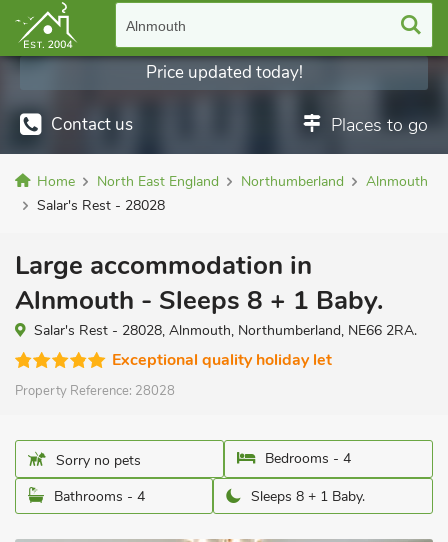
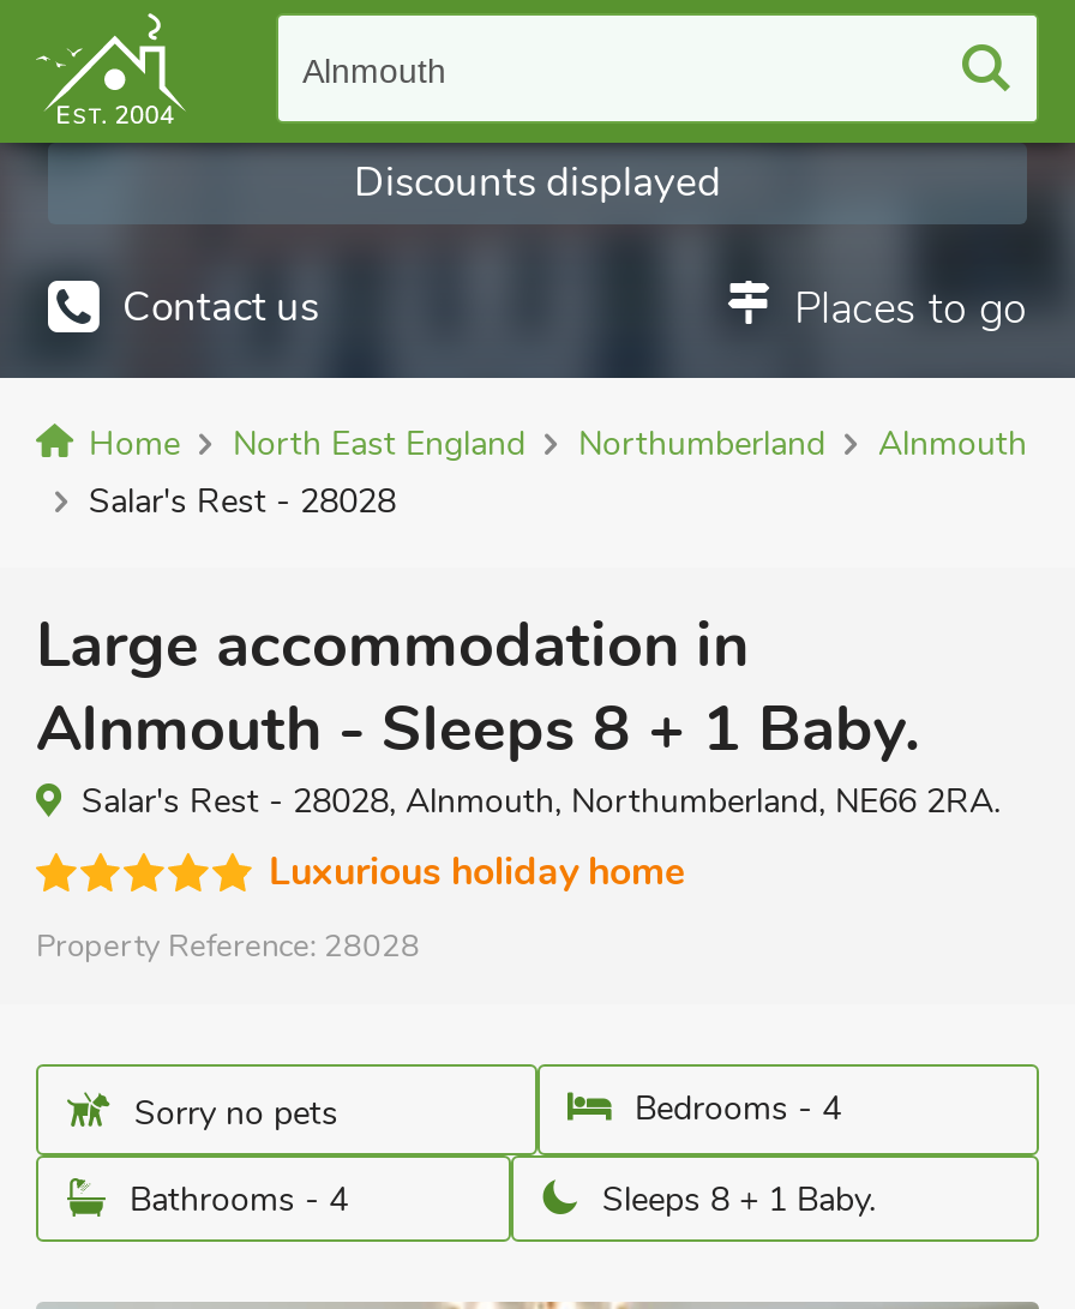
[145,61,302,84] Price updated today! -> [354,155,721,210] Discounts displayed
[112,349,332,371] Exceptional quality holiday let -> [269,846,686,899] Luxurious holiday home

